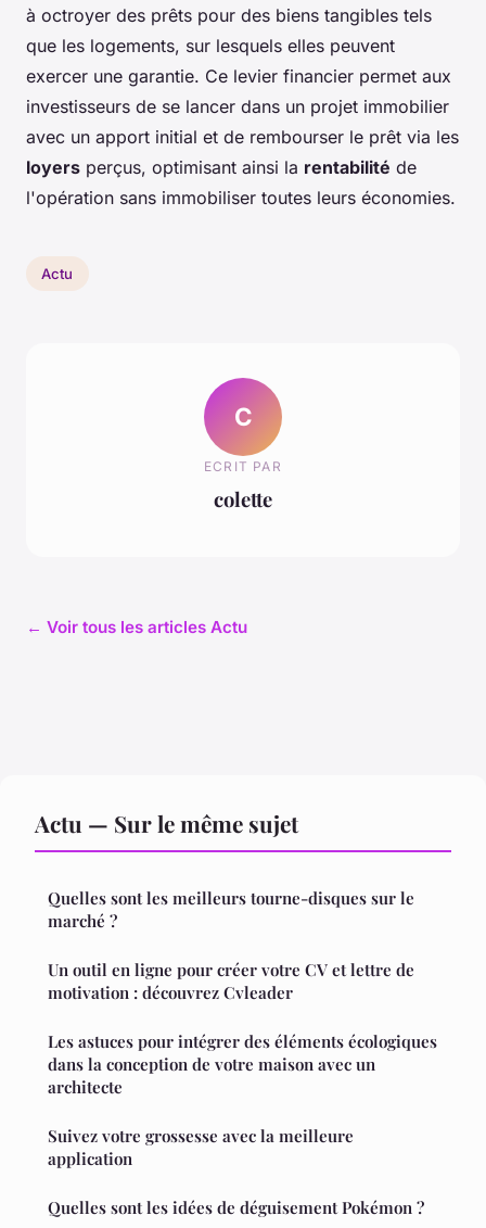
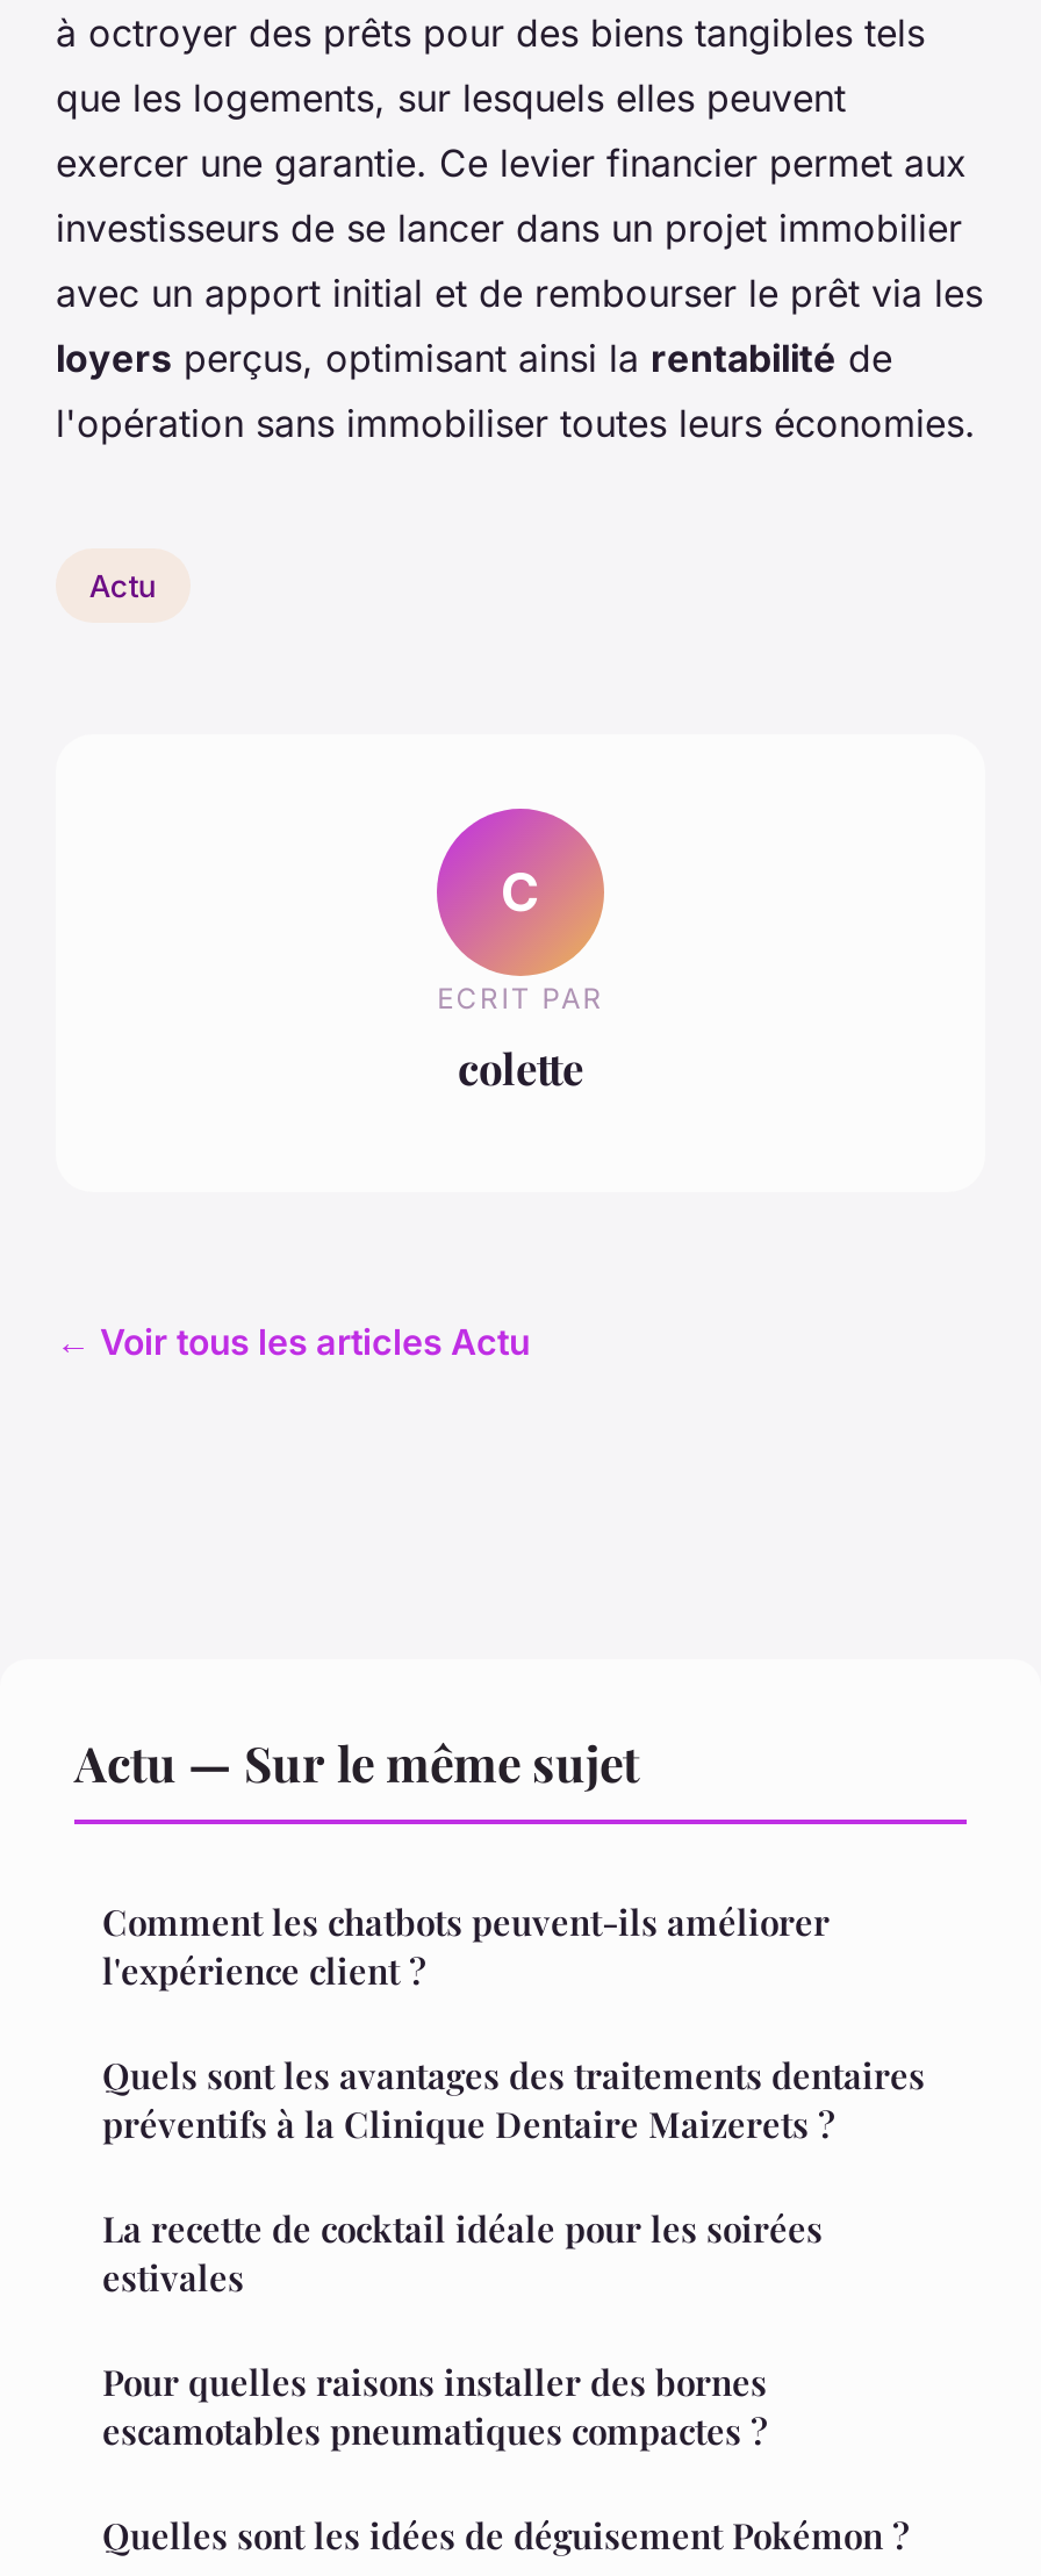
[48,887,414,932] Quelles sont les meilleurs tourne-disques sur le | marché ? -> [102,1899,830,1994] Comment les chatbots peuvent-ils améliorer | l'expérience client ?
[48,959,414,1003] Un outil en ligne pour créer votre CV et lettre de | motivation : découvrez Cvleader -> [102,2052,925,2148] Quels sont les avantages des traitements dentaires | préventifs à la Clinique Dentaire Maizerets ?
[48,1031,437,1098] Les astuces pour intégrer des éléments écologiques | dans la conception de votre maison avec un | architecte -> [102,2206,823,2301] La recette de cocktail idéale pour les soirées | estivales
[48,1125,354,1170] Suivez votre grossesse avec la meilleure | application -> [102,2359,767,2454] Pour quelles raisons installer des bornes | escamotables pneumatiques compactes ?

